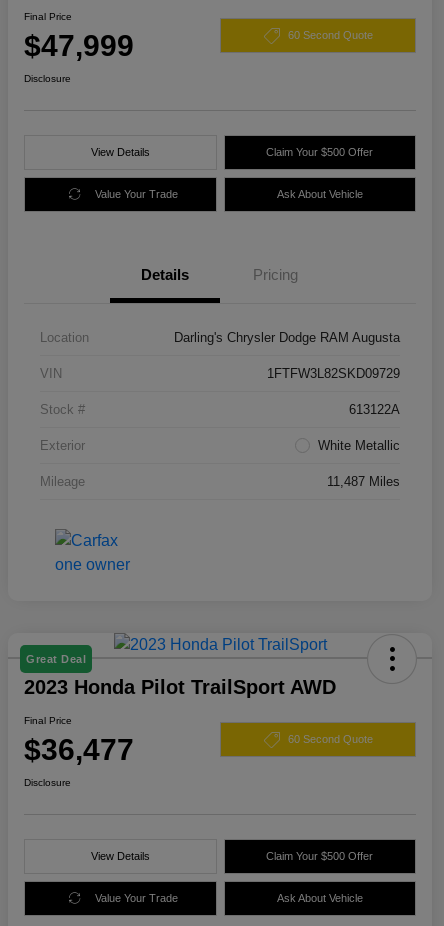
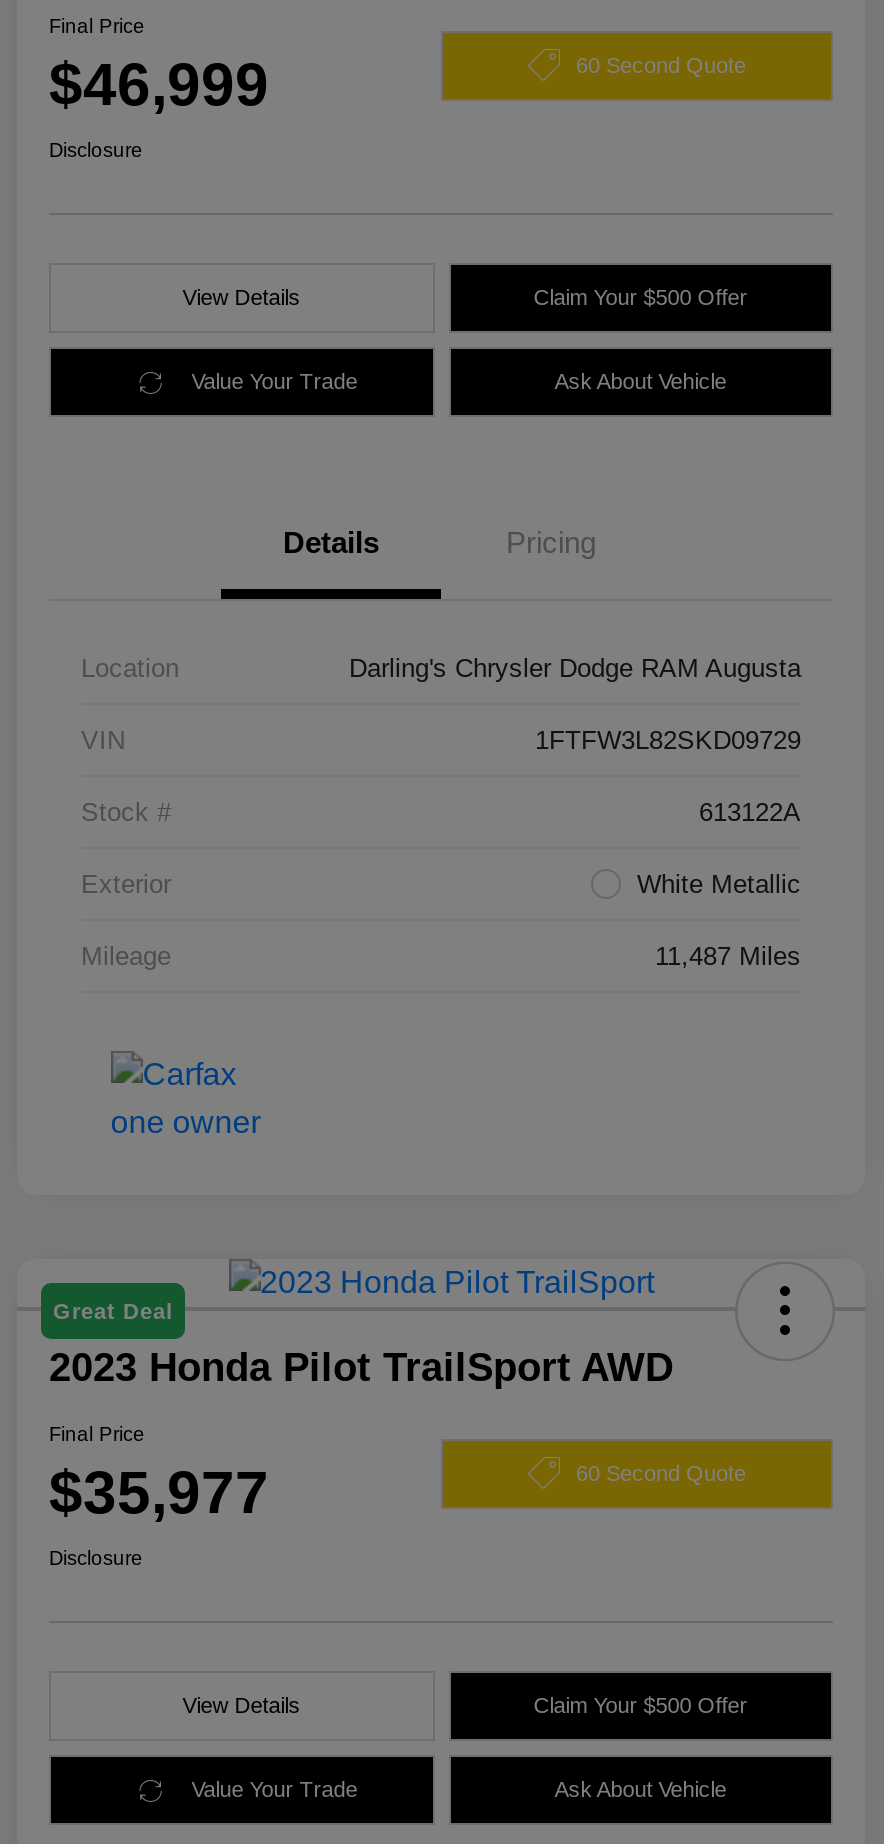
[24,29,134,62] $47,999 -> [49,51,269,117] $46,999
[24,733,134,766] $36,477 -> [49,1459,269,1525] $35,977

